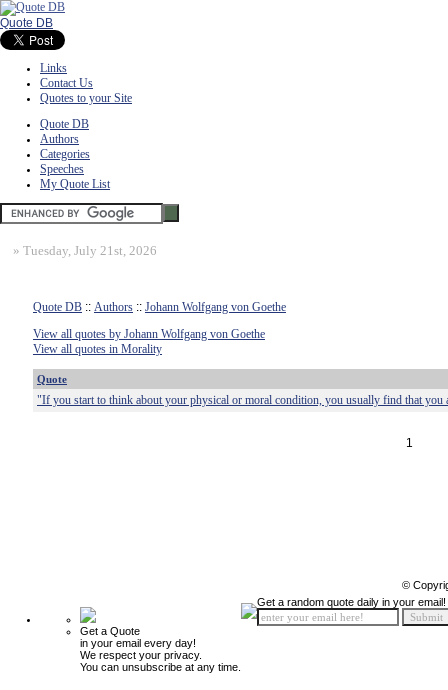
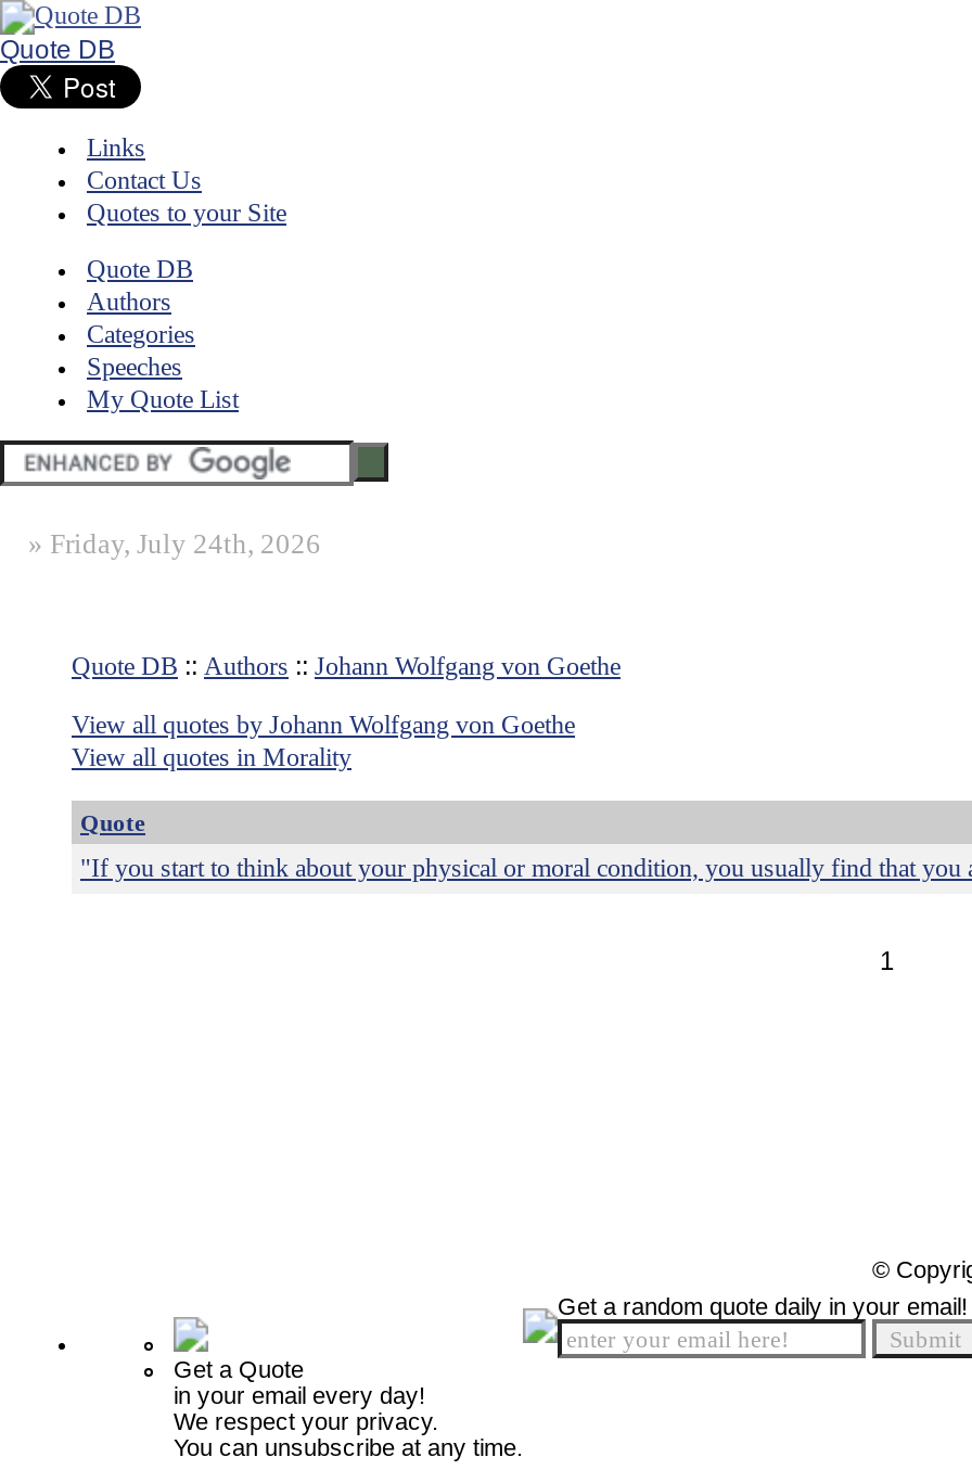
[13,243,157,258] » Tuesday, July 21st, 2026 -> [28,527,321,560] » Friday, July 24th, 2026

